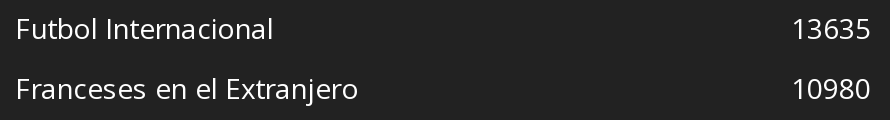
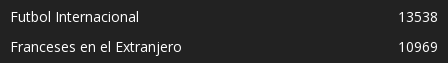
[791,9,871,47] 13635 -> [398,7,438,26] 13538
[791,69,871,107] 10980 -> [398,37,438,56] 10969

